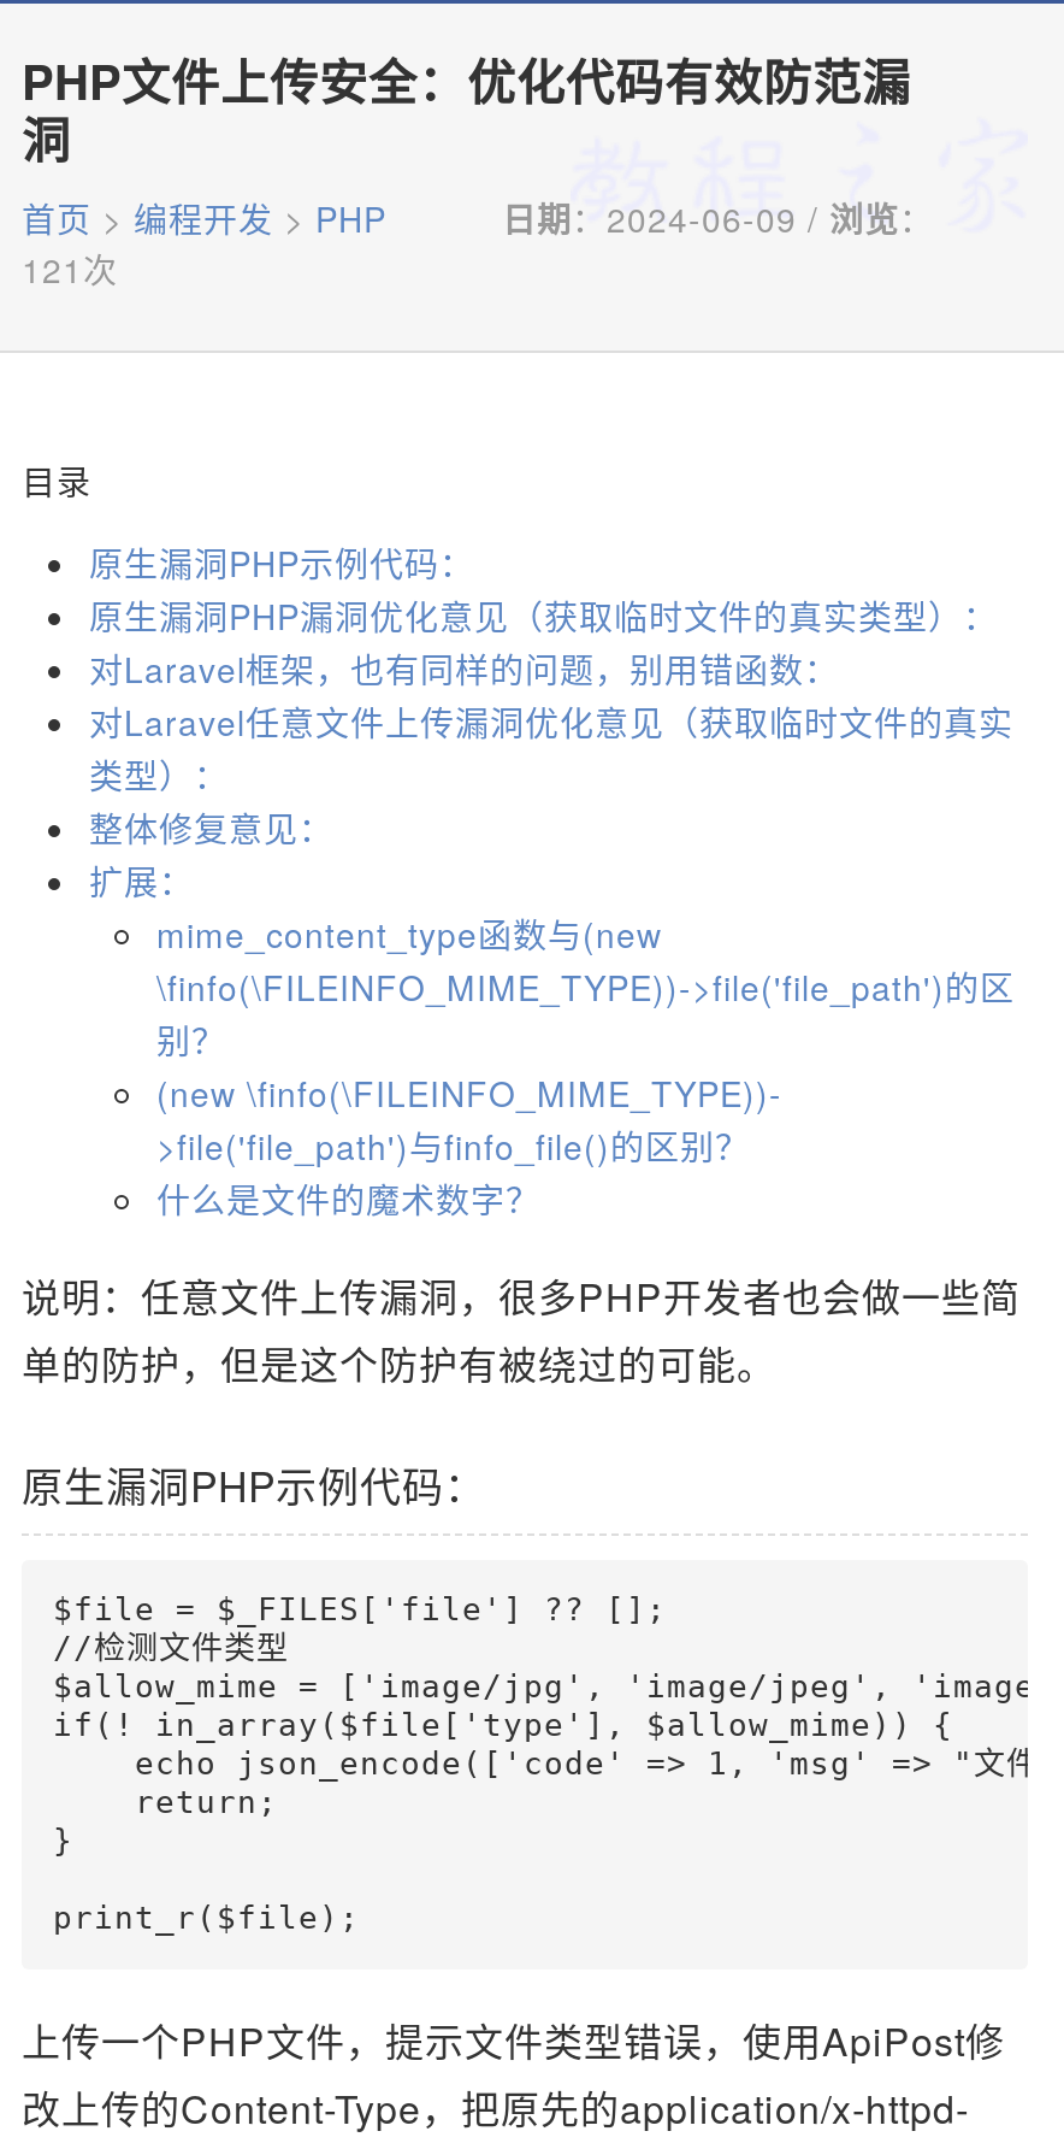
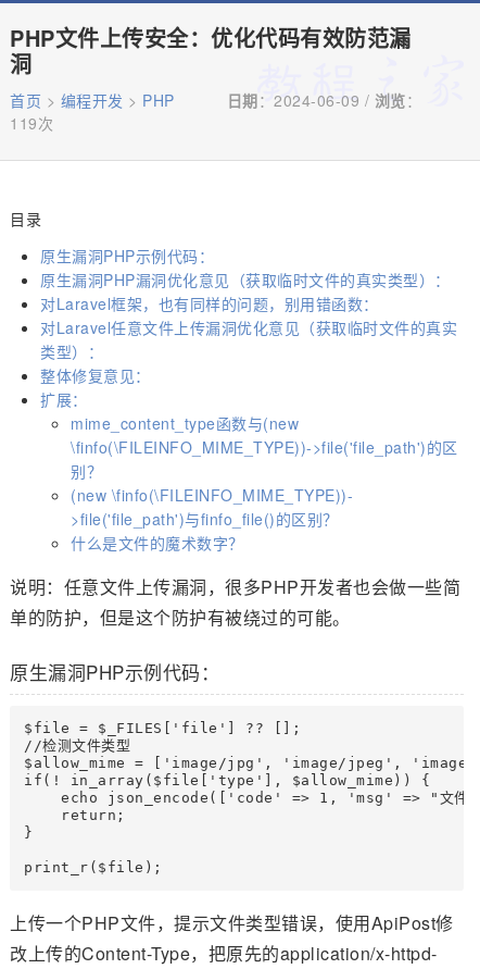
[22,245,118,293] 121次 -> [10,112,53,134] 119次

